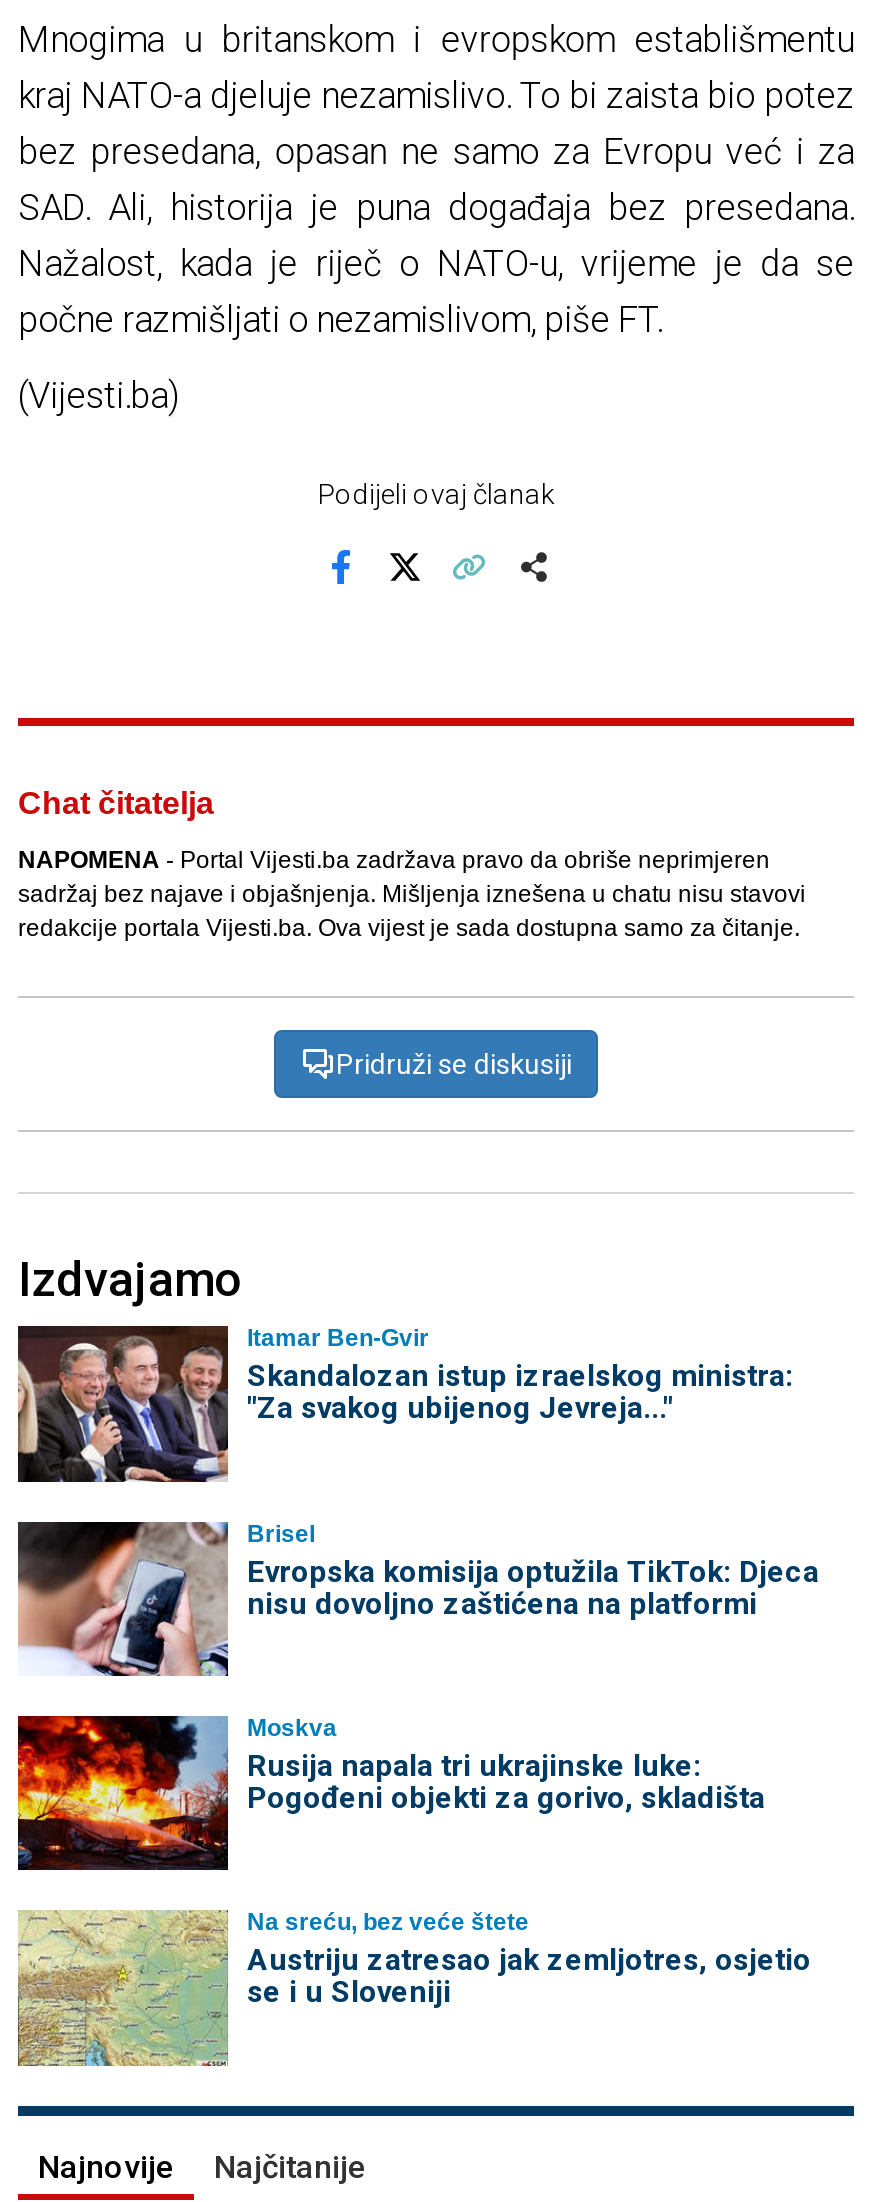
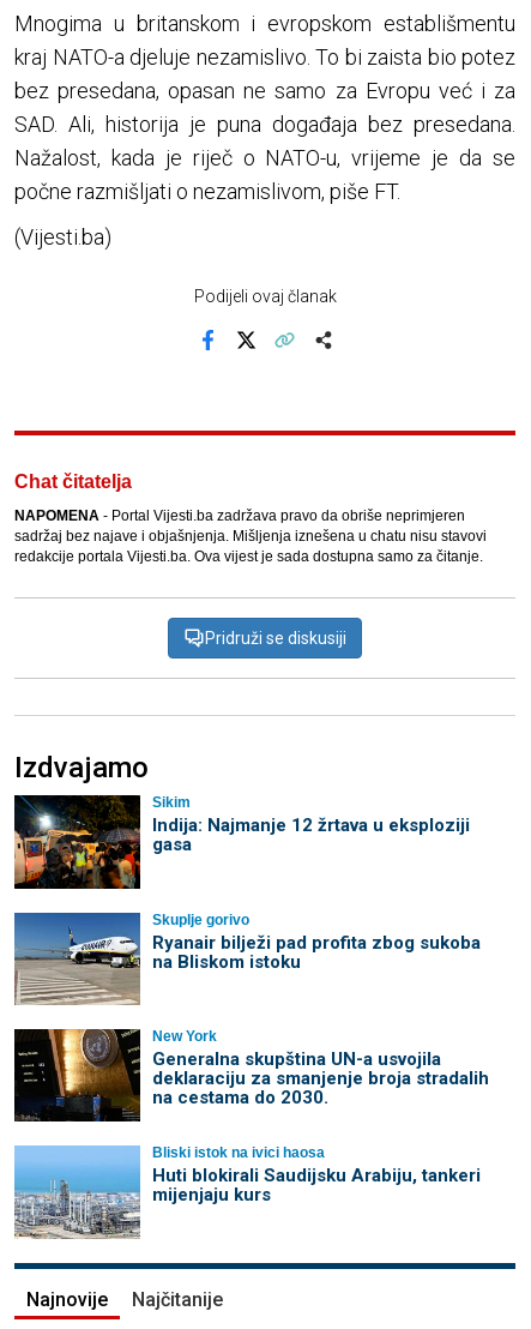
[16,1325,793,1484] [image] | Itamar Ben-Gvir | Skandalozan istup izraelskog ministra: | "Za svakog ubijenog Jevreja..." -> [13,794,469,890] [image] | Sikim | Indija: Najmanje 12 žrtava u eksploziji | gasa
[16,1519,819,1676] [image] | Brisel | Evropska komisija optužila TikTok: Djeca | nisu dovoljno zaštićena na platformi -> [13,911,480,1006] [image] | Skuplje gorivo | Ryanair bilježi pad profita zbog sukoba | na Bliskom istoku
[16,1714,765,1870] [image] | Moskva | Rusija napala tri ukrajinske luke: | Pogođeni objekti za gorivo, skladišta -> [13,1028,488,1121] [image] | New York | Generalna skupština UN-a usvojila | deklaraciju za smanjenje broja stradalih | na cestama do 2030.
[16,1908,811,2066] [image] | Na sreću, bez veće štete | Austriju zatresao jak zemljotres, osjetio | se i u Sloveniji -> [13,1144,480,1239] [image] | Bliski istok na ivici haosa | Huti blokirali Saudijsku Arabiju, tankeri | mijenjaju kurs

